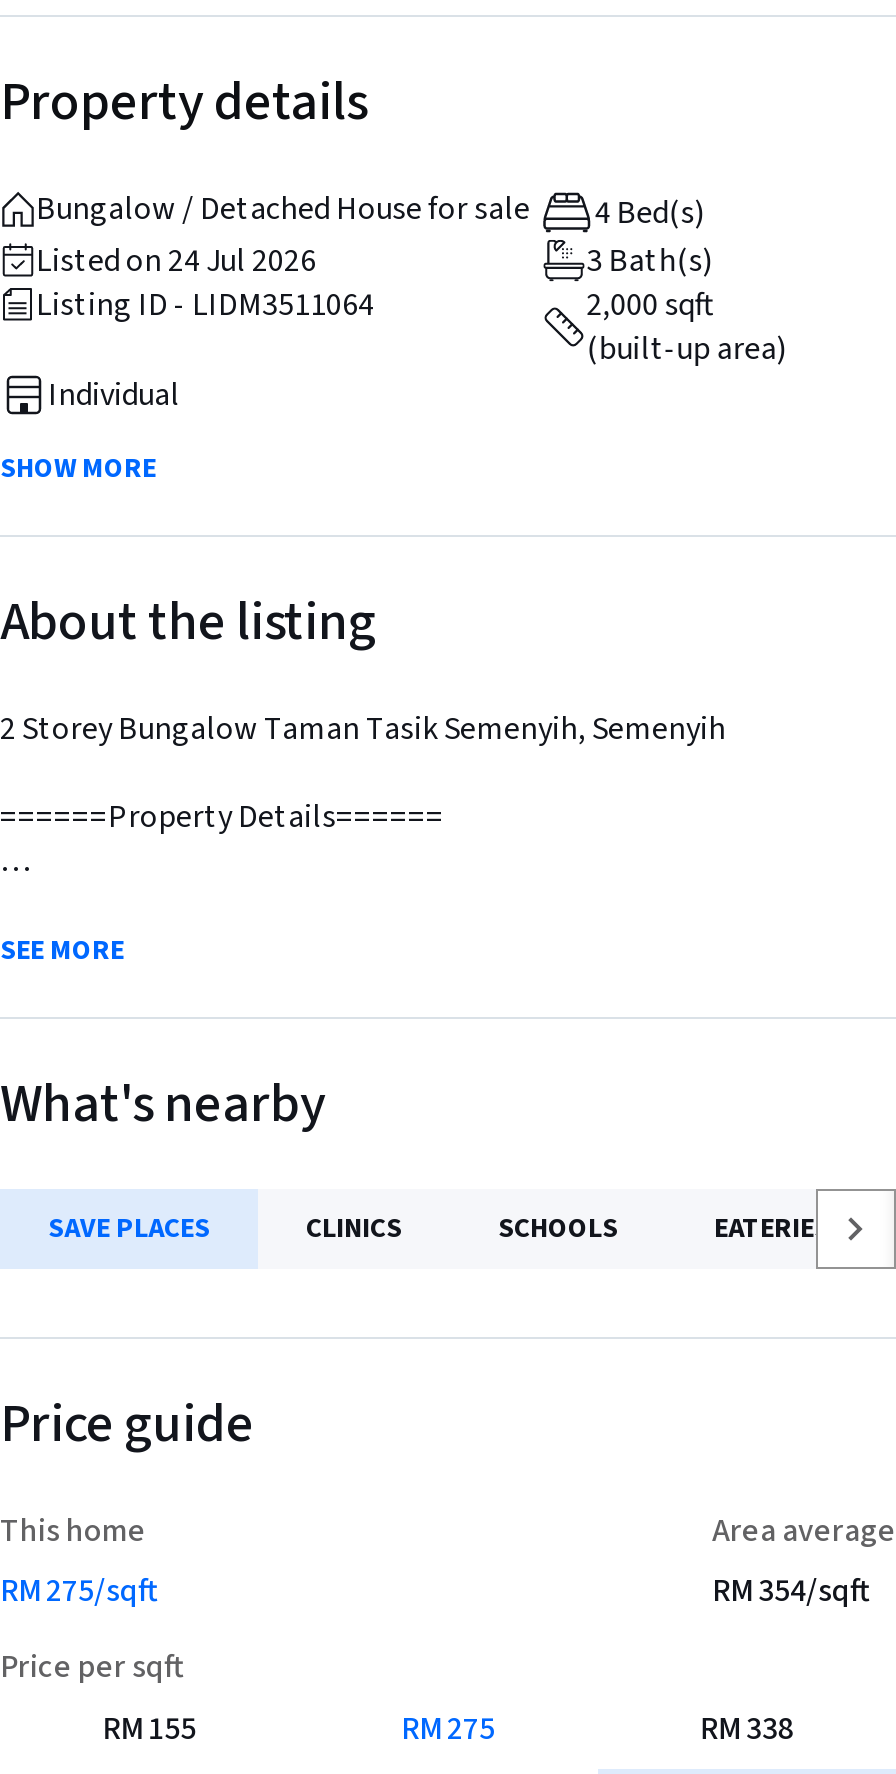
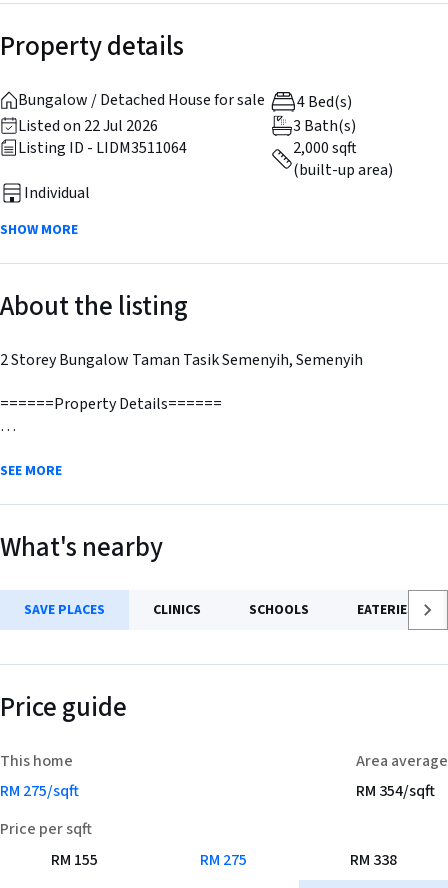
[36,239,316,283] Listed on 24 Jul 2026 -> [18,115,158,137] Listed on 22 Jul 2026

